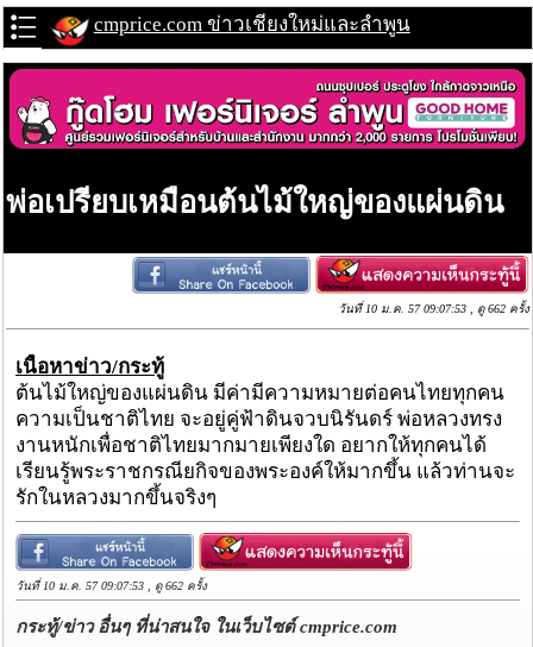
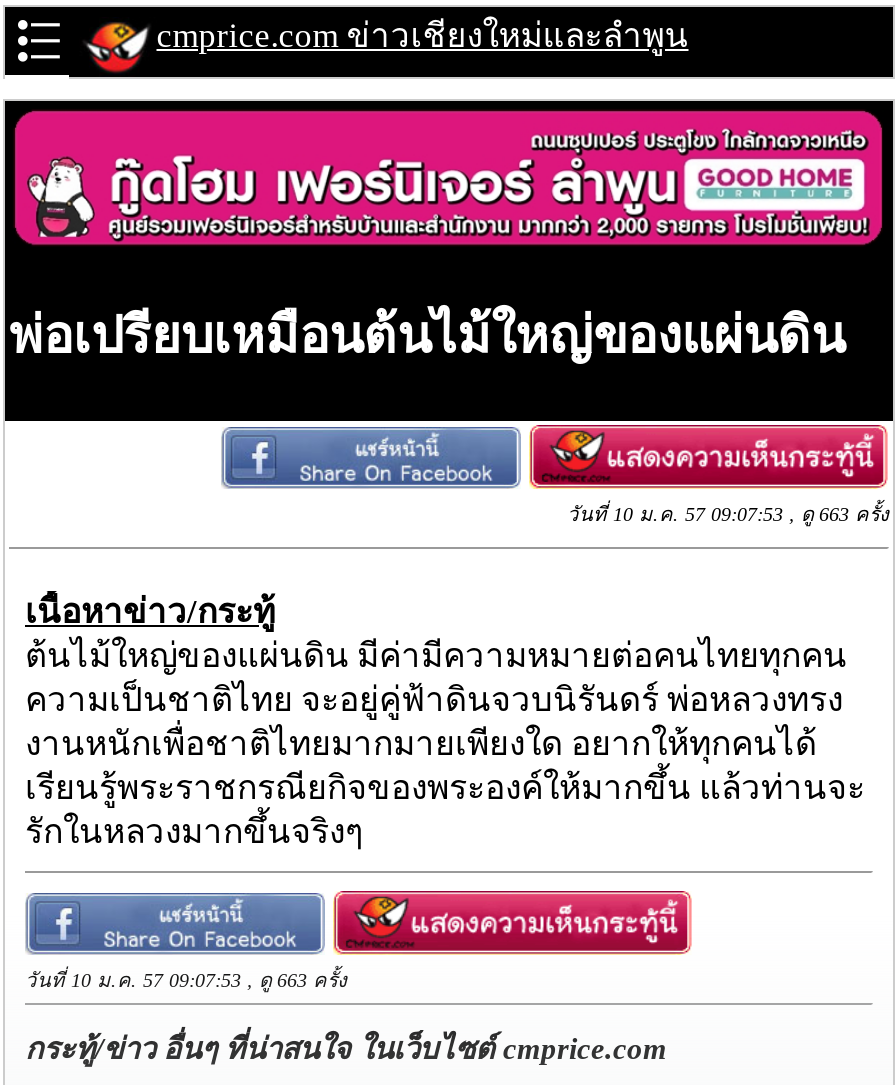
[338,303,529,316] วันที่ 10 ม.ค. 57 09:07:53 , ดู 662 ครั้ง -> [567,504,889,526] วันที่ 10 ม.ค. 57 09:07:53 , ดู 663 ครั้ง
[15,580,207,593] วันที่ 10 ม.ค. 57 09:07:53 , ดู 662 ครั้ง -> [25,970,347,992] วันที่ 10 ม.ค. 57 09:07:53 , ดู 663 ครั้ง

